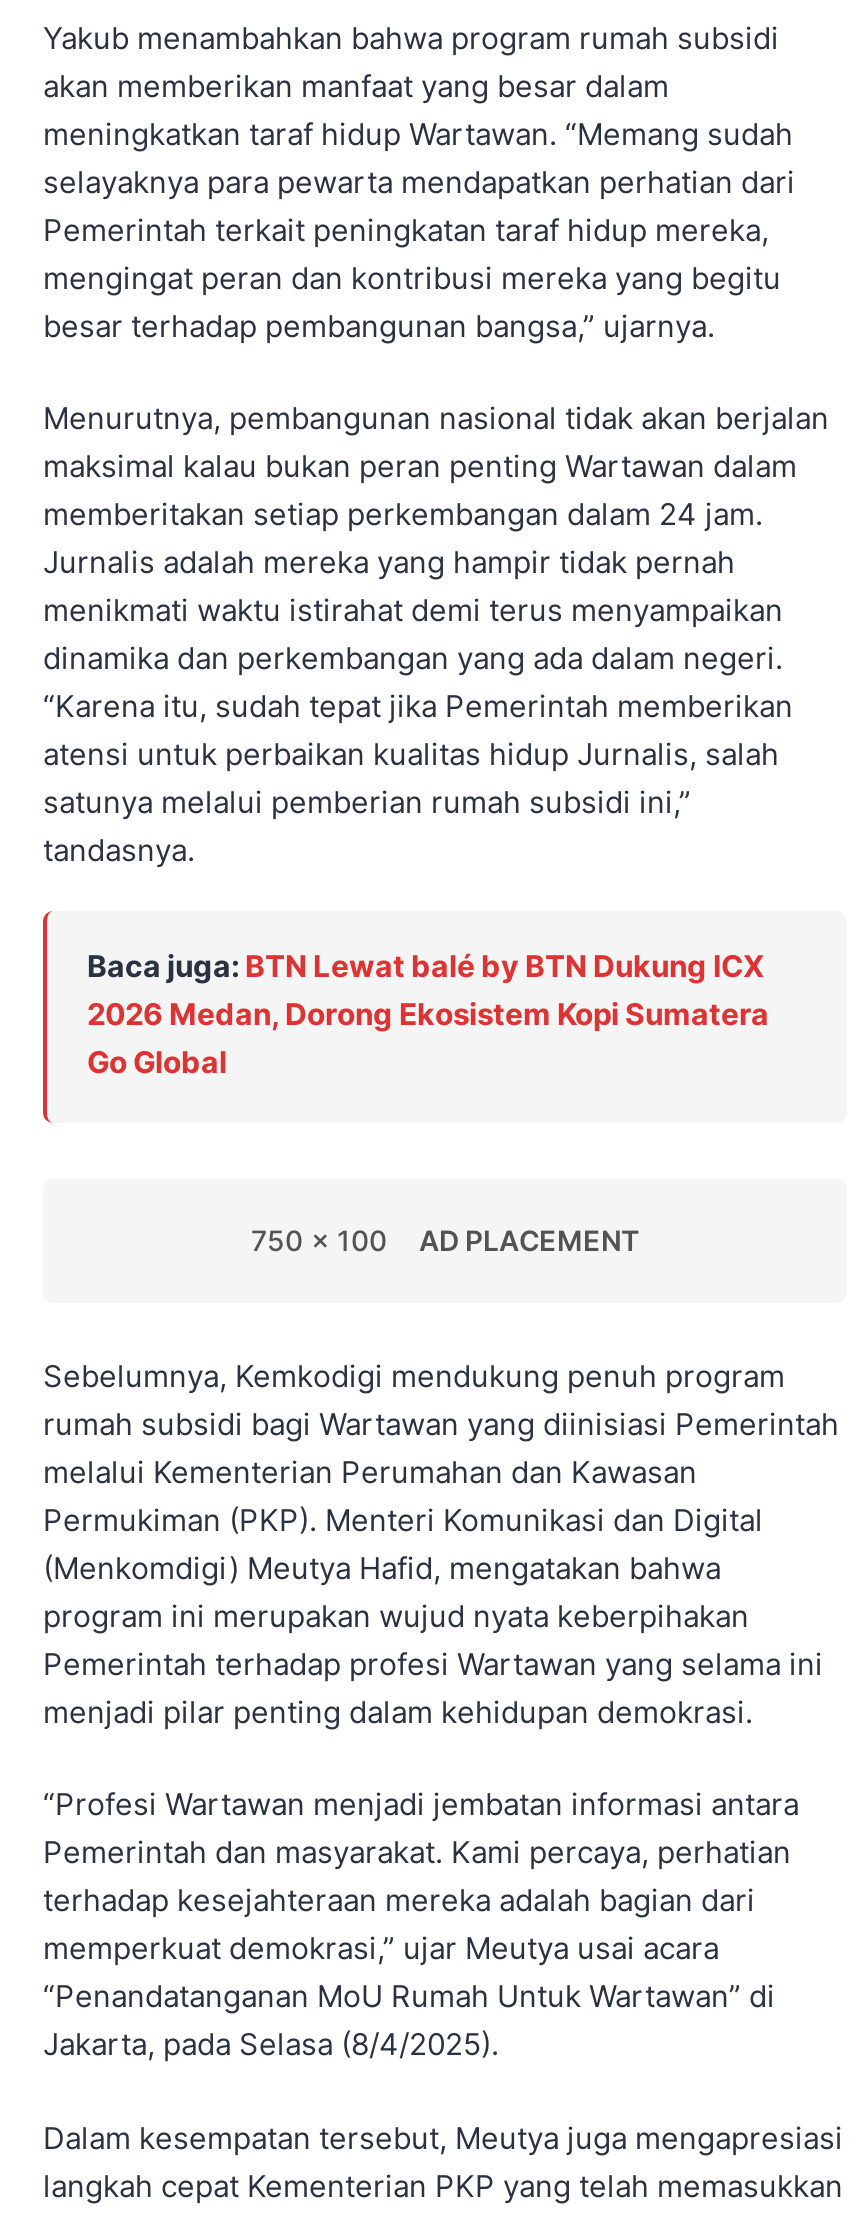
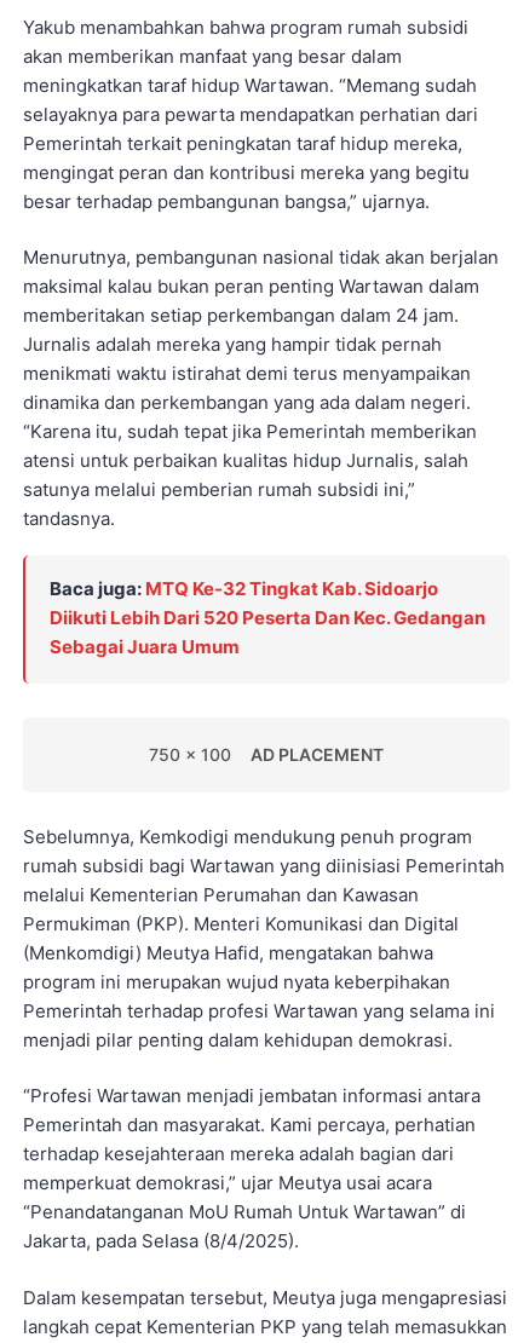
[87,947,769,1081] Baca juga: BTN Lewat balé by BTN Dukung ICX | 2026 Medan, Dorong Ekosistem Kopi Sumatera | Go Global -> [50,577,485,658] Baca juga: MTQ Ke-32 Tingkat Kab. Sidoarjo | Diikuti Lebih Dari 520 Peserta Dan Kec. Gedangan | Sebagai Juara Umum

